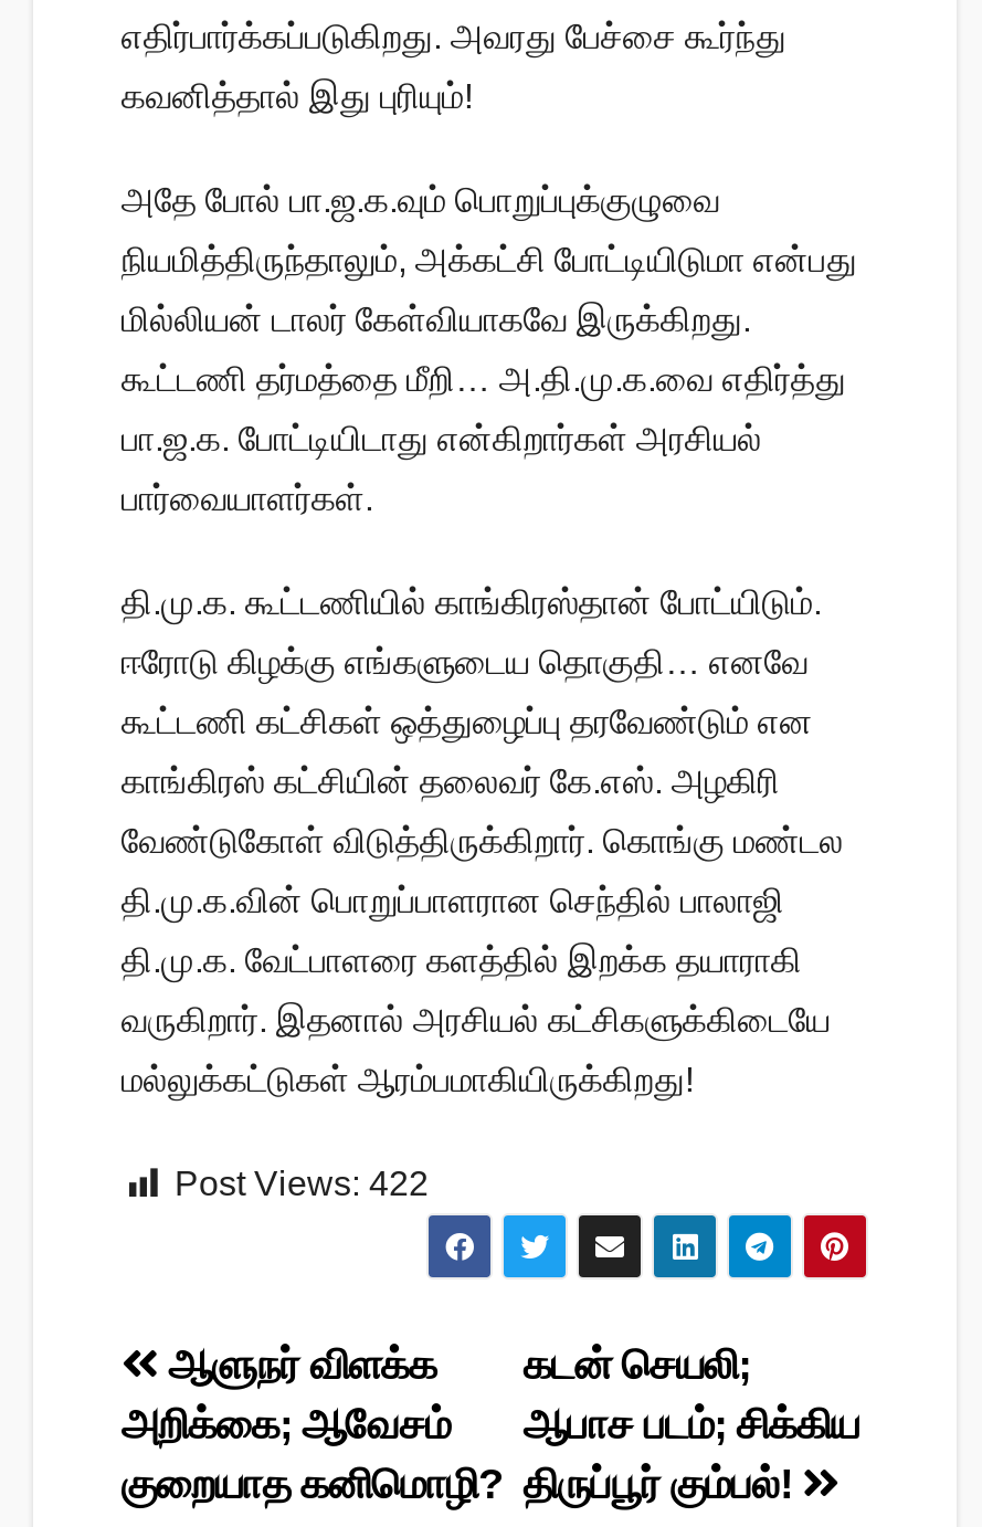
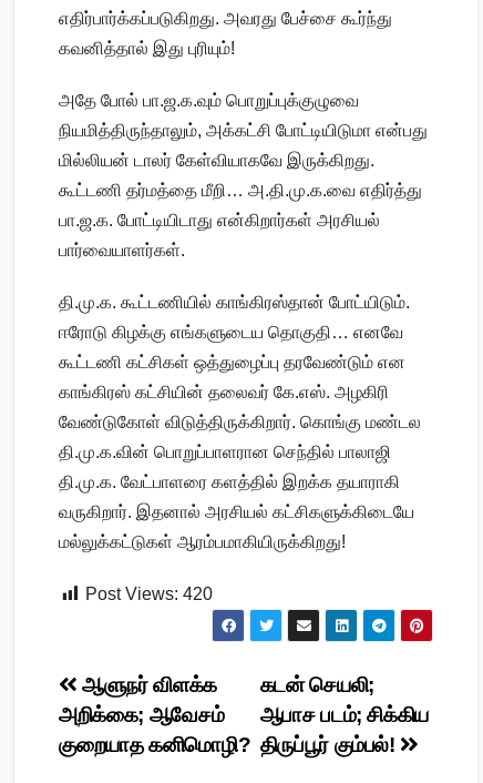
[175,1165,429,1203] Post Views: 422 -> [85,585,213,604] Post Views: 420

